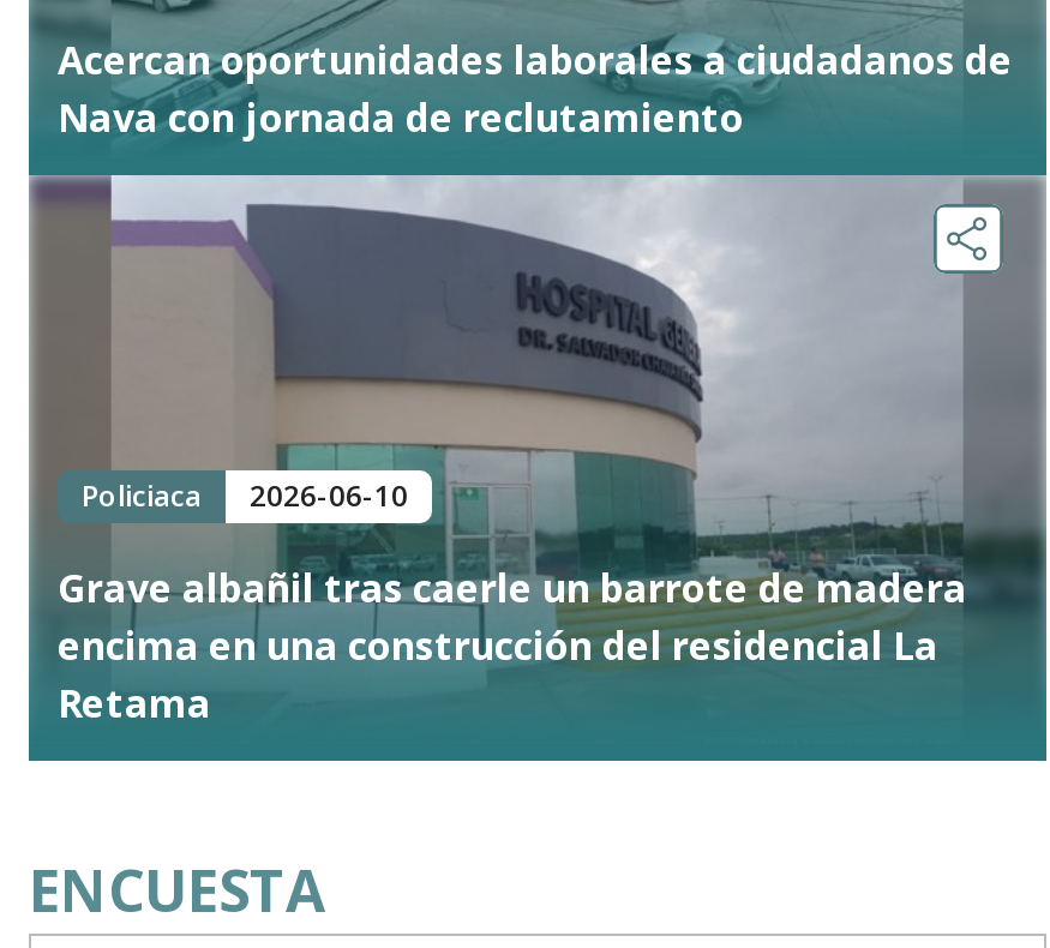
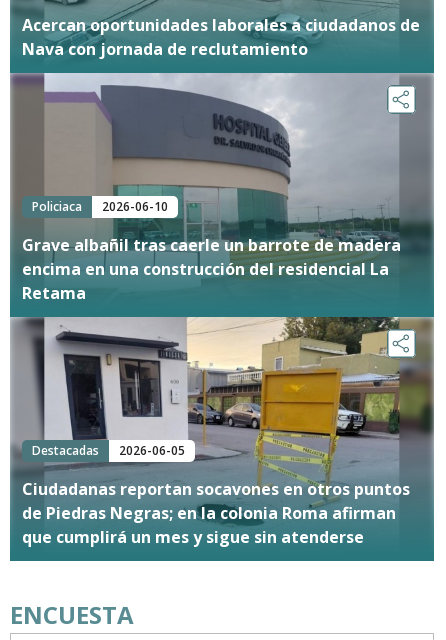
none -> [10,316,434,548] [image] | Destacadas | 2026-06-05 | Ciudadanas reportan socavones en otros puntos | de Piedras Negras; en la colonia Roma afirman | que cumplirá un mes y sigue sin atenderse

